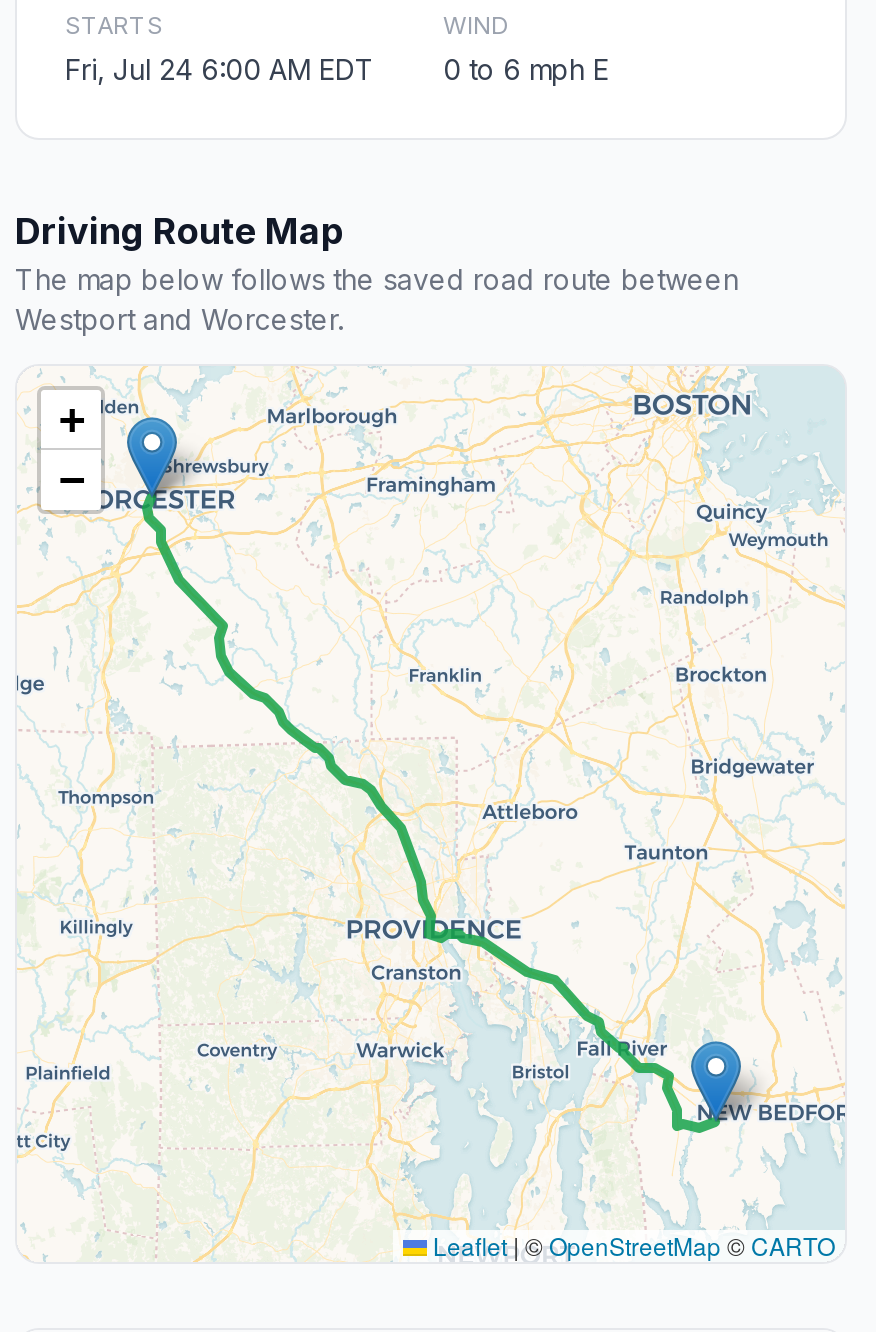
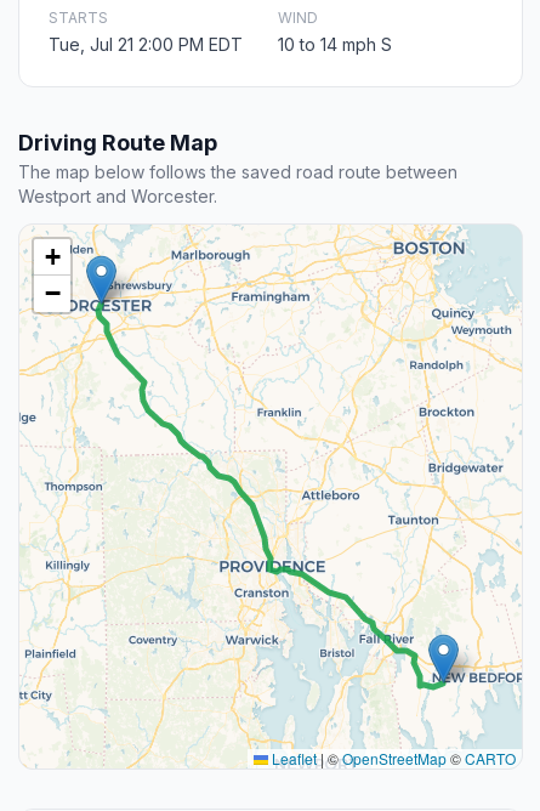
[65,52,375,86] Fri, Jul 24 6:00 AM EDT -> [49,34,243,55] Tue, Jul 21 2:00 PM EDT
[443,52,609,86] 0 to 6 mph E -> [278,34,392,55] 10 to 14 mph S

